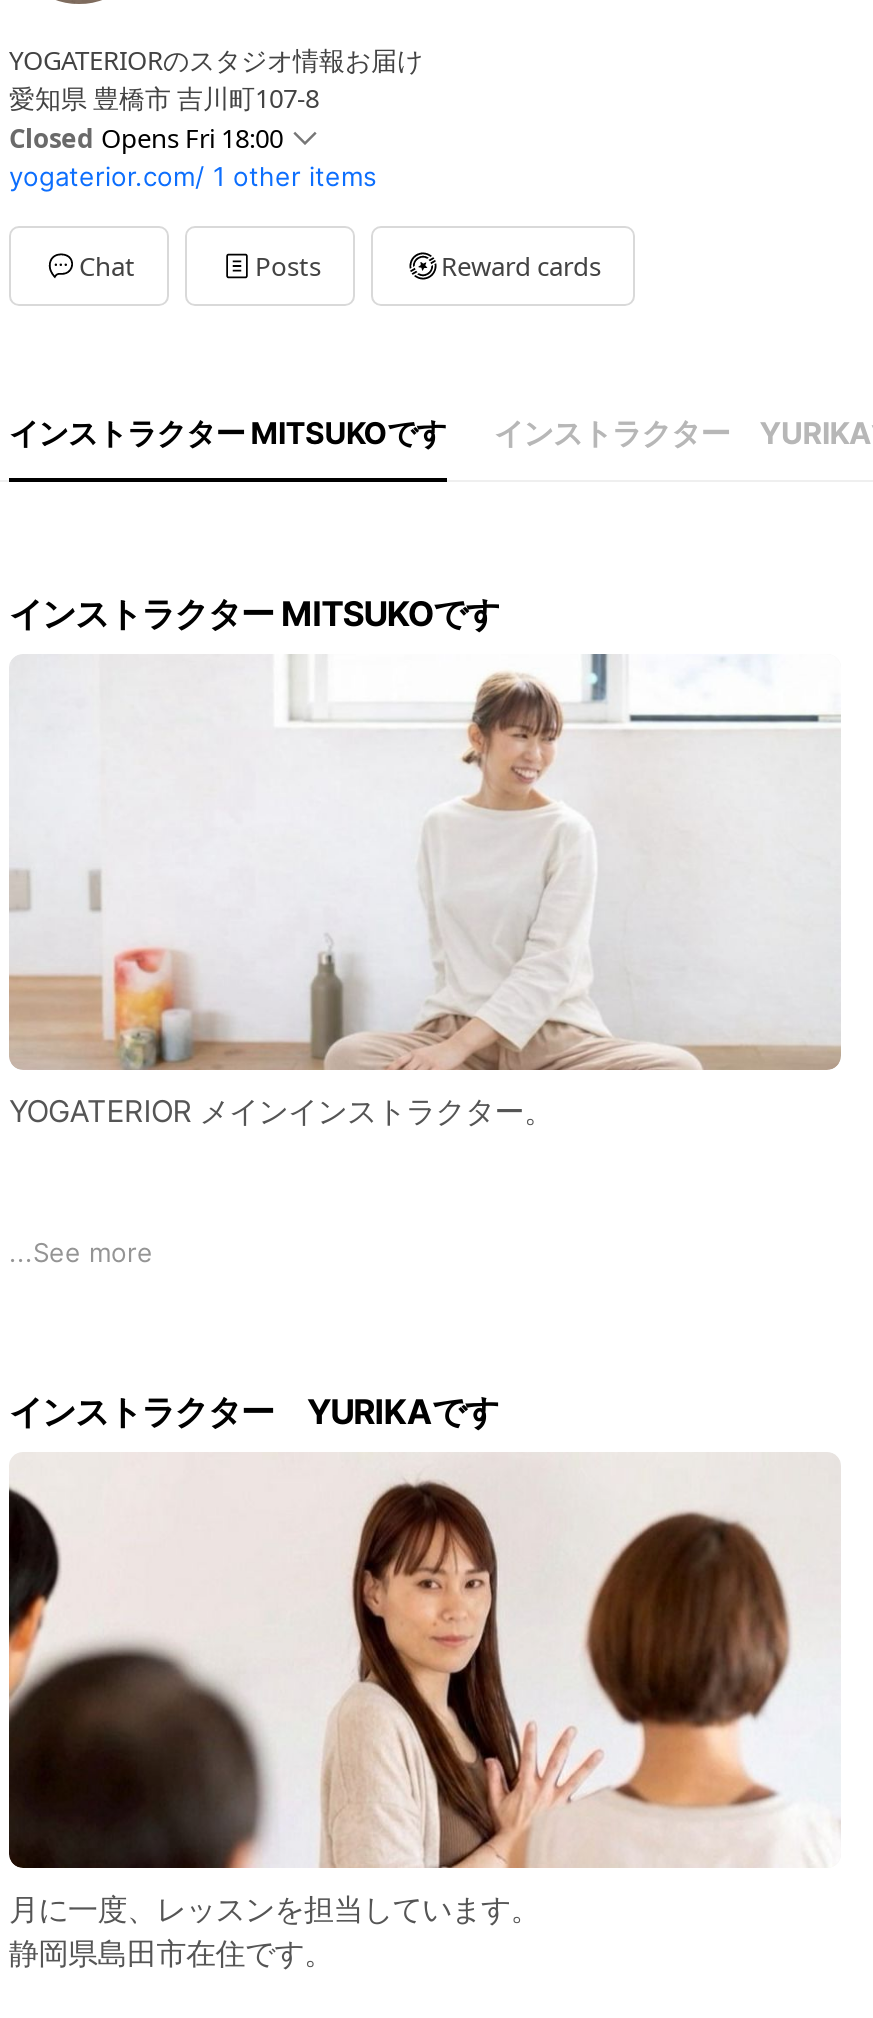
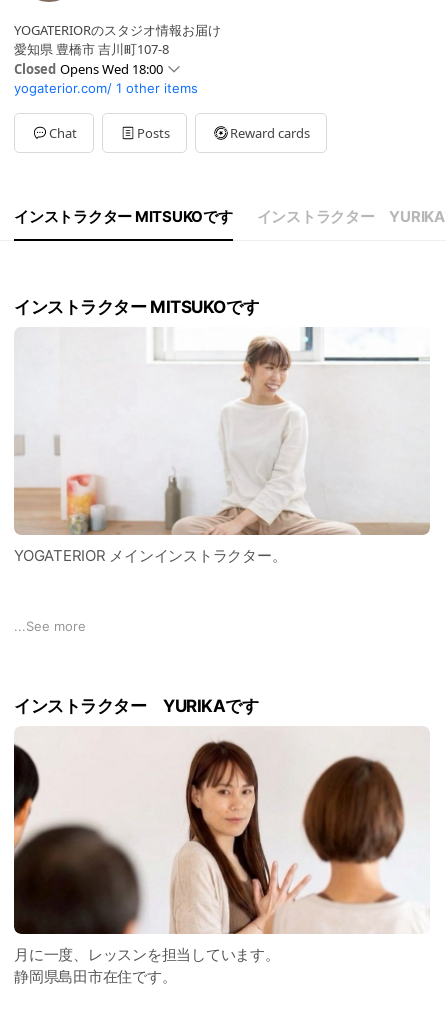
[9,121,283,157] Closed Opens Fri 18:00 -> [14,60,163,78] Closed Opens Wed 18:00

